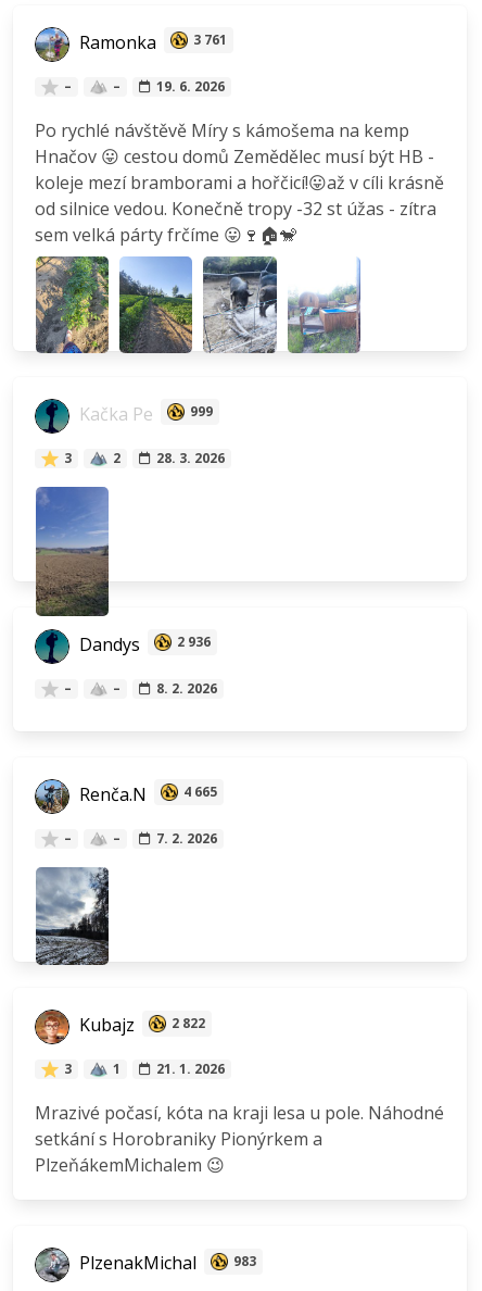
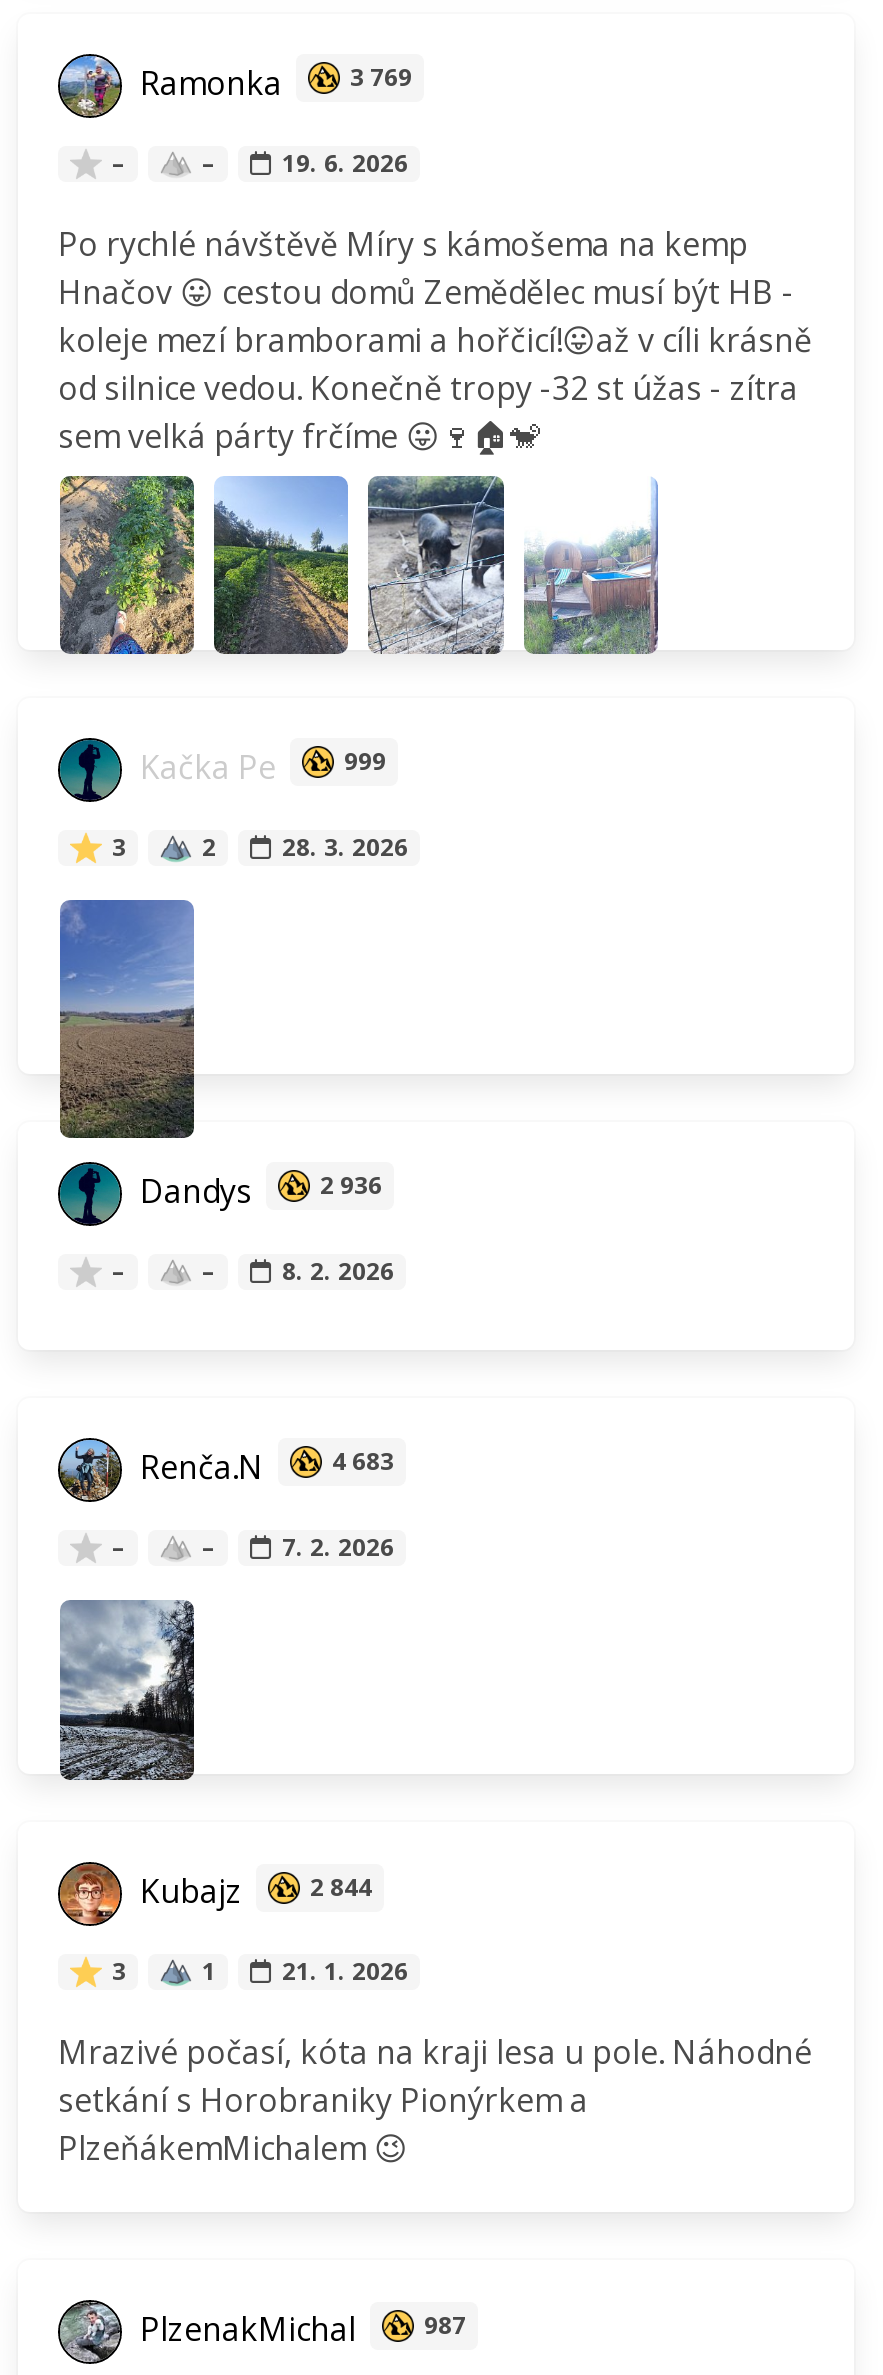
[75,30,227,54] Ramonka 3 761 -> [132,60,412,104] Ramonka 3 769
[75,783,217,807] Renča.N 4 665 -> [132,1445,394,1489] Renča.N 4 683
[75,1013,205,1037] Kubajz 2 822 -> [132,1869,372,1913] Kubajz 2 844
[75,1251,256,1275] PlzenakMichal 983 -> [132,2307,466,2351] PlzenakMichal 987

